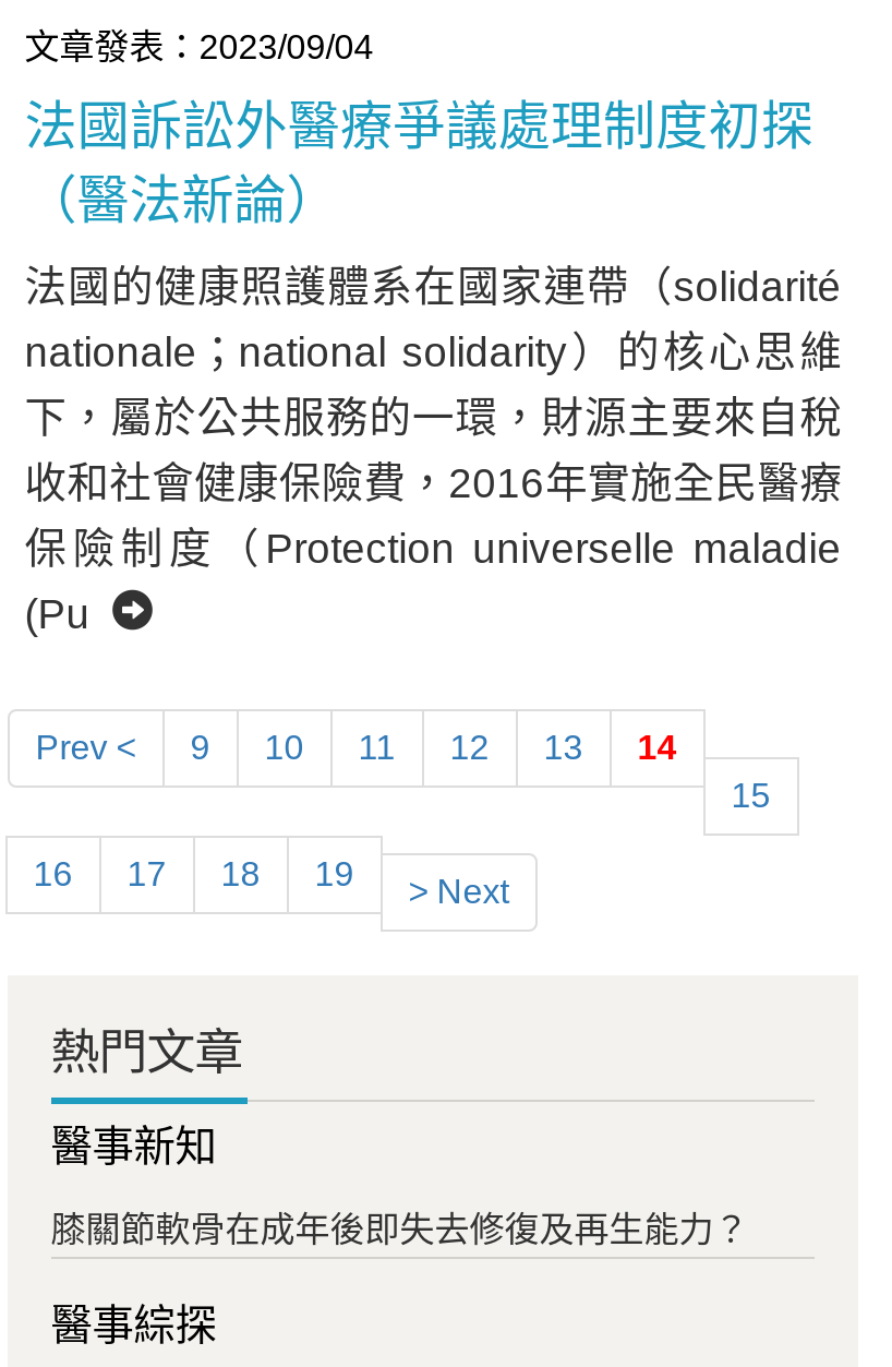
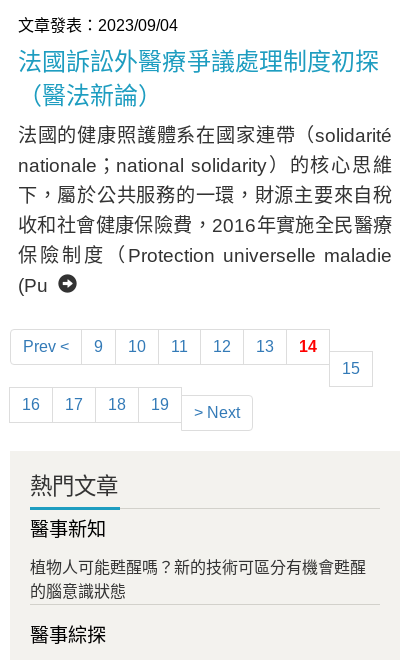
[51,1211,749,1248] 膝關節軟骨在成年後即失去修復及再生能力？ -> [30,559,366,600] 植物人可能甦醒嗎？新的技術可區分有機會甦醒 | 的腦意識狀態

